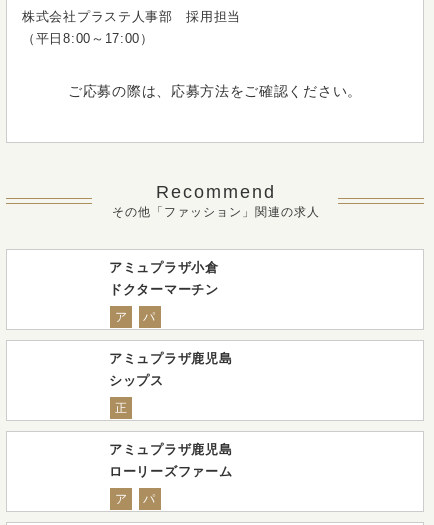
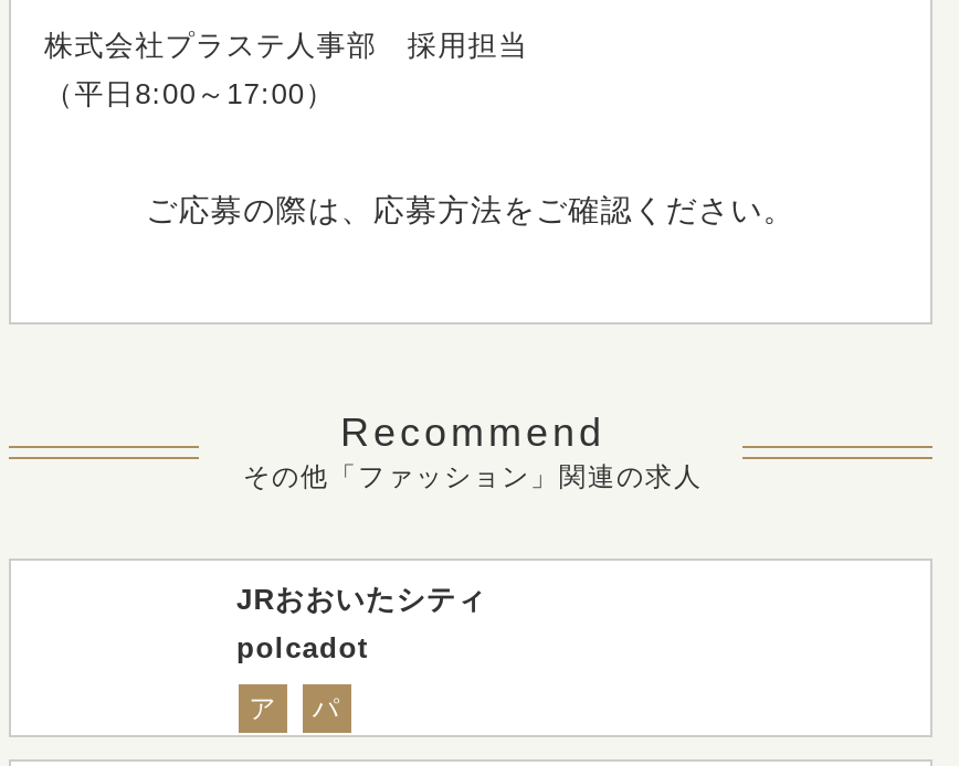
[109,260,232,479] アミュプラザ小倉 | ドクターマーチン | ア | パ | アミュプラザ鹿児島 | シップス | 正 | アミュプラザ鹿児島 | ローリーズファーム -> [236,583,487,665] JRおおいたシティ | polcadot

